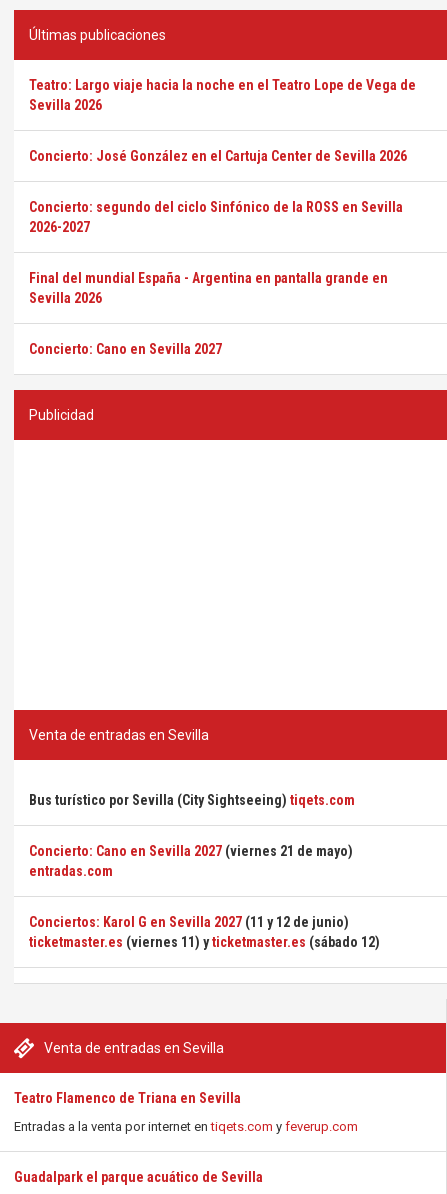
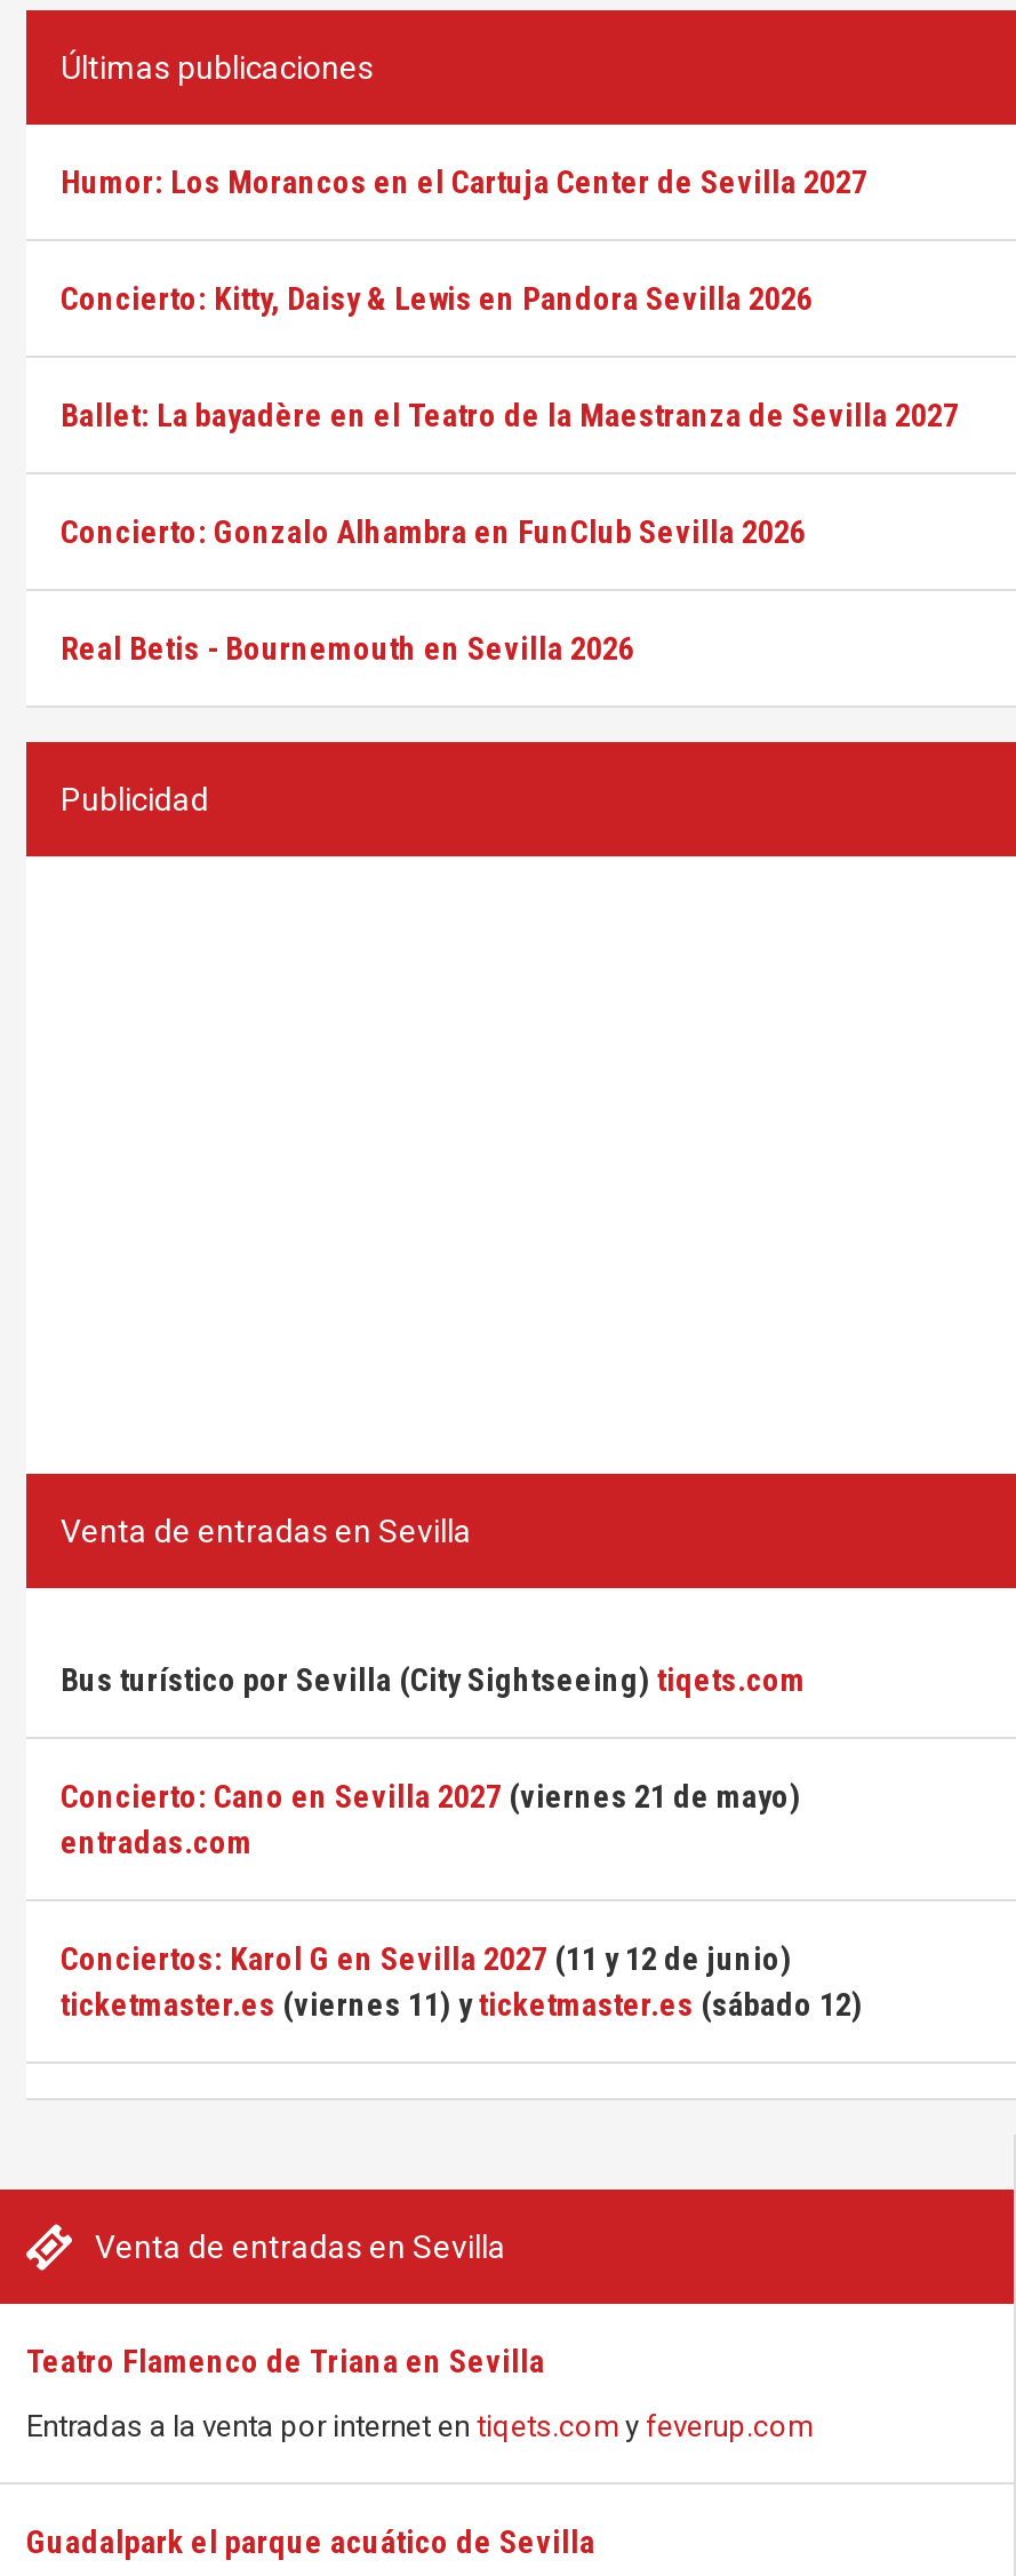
[29,77,416,113] Teatro: Largo viaje hacia la noche en el Teatro Lope de Vega de | Sevilla 2026 -> [61,164,867,200] Humor: Los Morancos en el Cartuja Center de Sevilla 2027
[29,148,407,164] Concierto: José González en el Cartuja Center de Sevilla 2026 -> [61,280,813,317] Concierto: Kitty, Daisy & Lewis en Pandora Sevilla 2026
[29,199,403,235] Concierto: segundo del ciclo Sinfónico de la ROSS en Sevilla | 2026-2027 -> [61,397,959,433] Ballet: La bayadère en el Teatro de la Maestranza de Sevilla 2027
[29,270,388,306] Final del mundial España - Argentina en pantalla grande en | Sevilla 2026 -> [61,513,806,550] Concierto: Gonzalo Alhambra en FunClub Sevilla 2026
[29,341,222,357] Concierto: Cano en Sevilla 2027 -> [61,630,634,667] Real Betis - Bournemouth en Sevilla 2026

